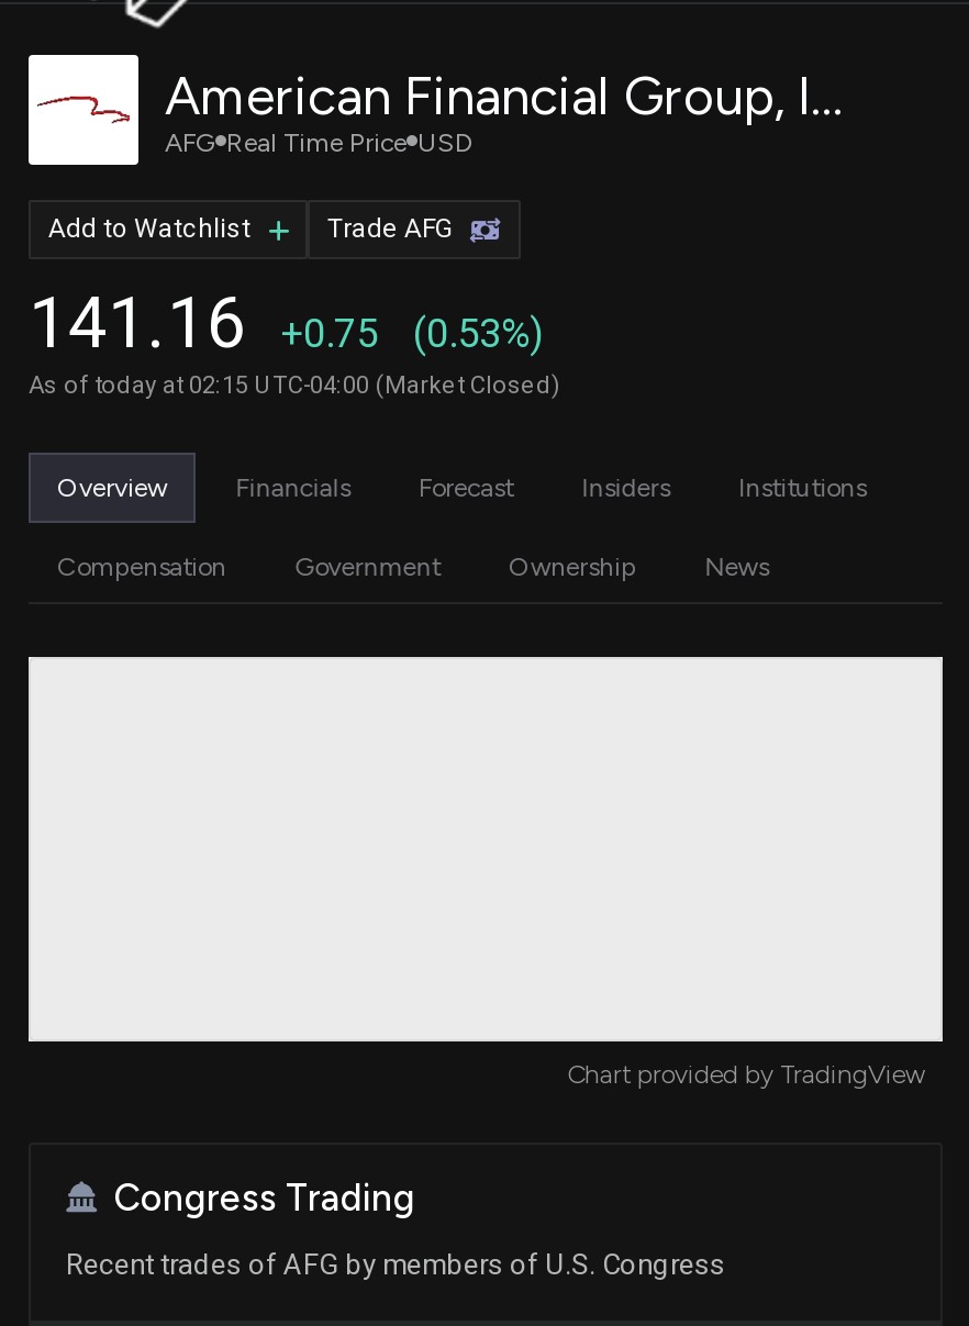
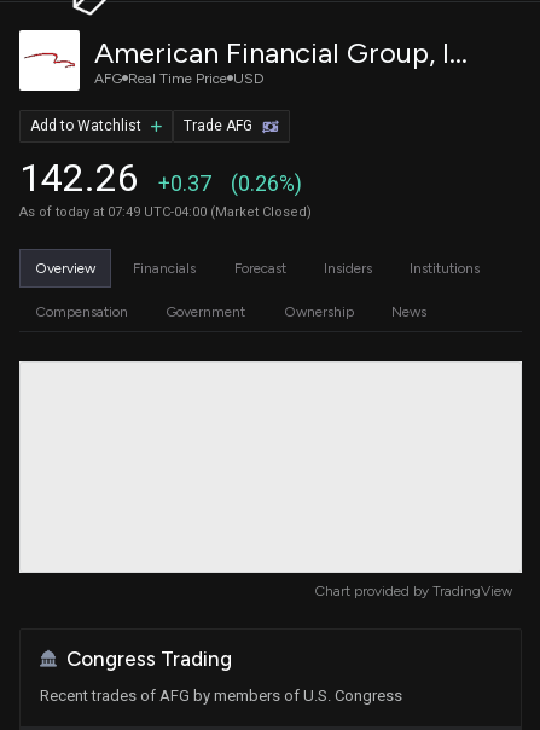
[29,280,246,364] 141.16 -> [19,154,139,200] 142.26
[281,309,378,355] +0.75 -> [158,170,211,195] +0.37
[413,309,543,355] (0.53%) -> [231,170,302,195] (0.26%)
[29,370,560,399] As of today at 02:15 UTC-04:00 (Market Closed) -> [19,204,312,219] As of today at 07:49 UTC-04:00 (Market Closed)

